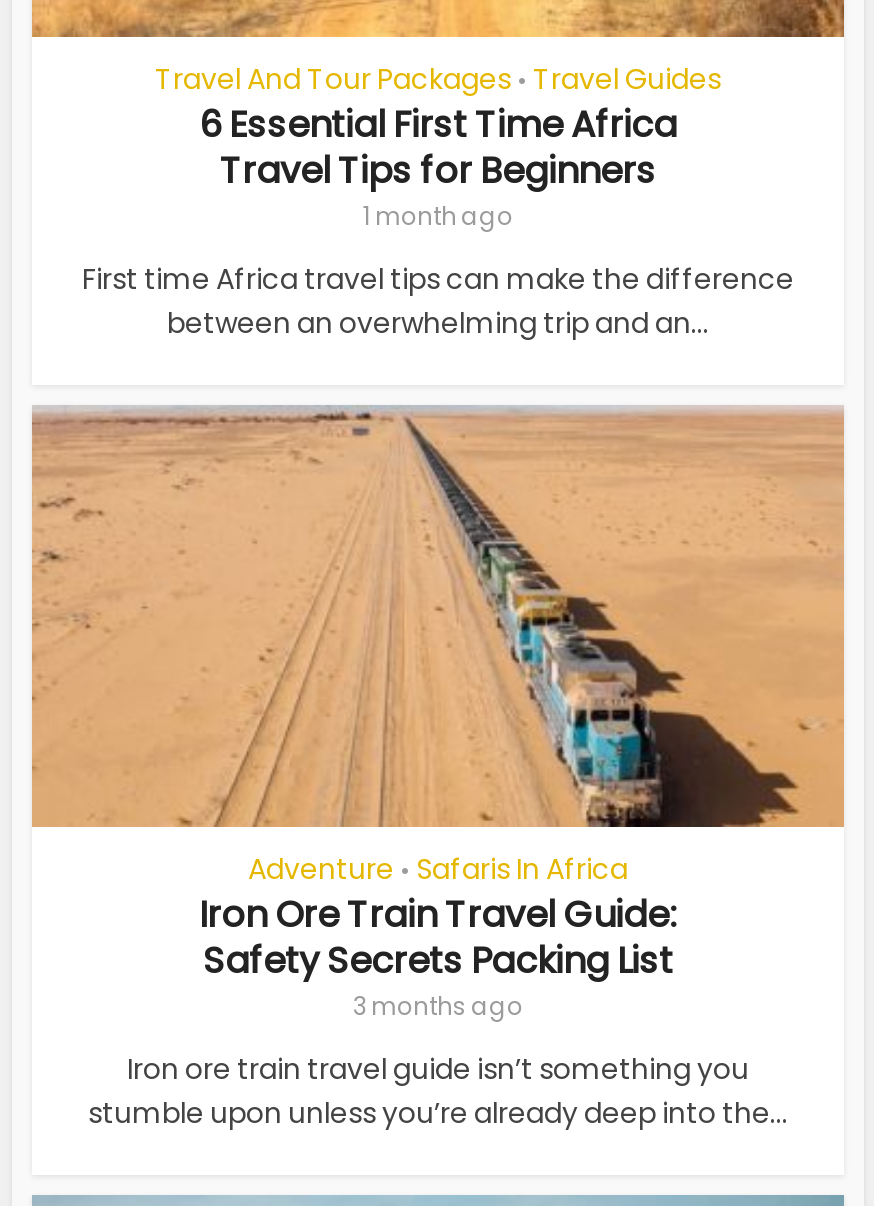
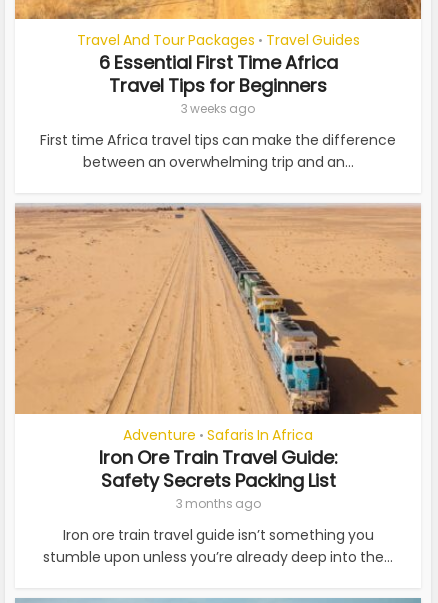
[363,199,513,233] 1 month ago -> [181,100,255,117] 3 weeks ago

